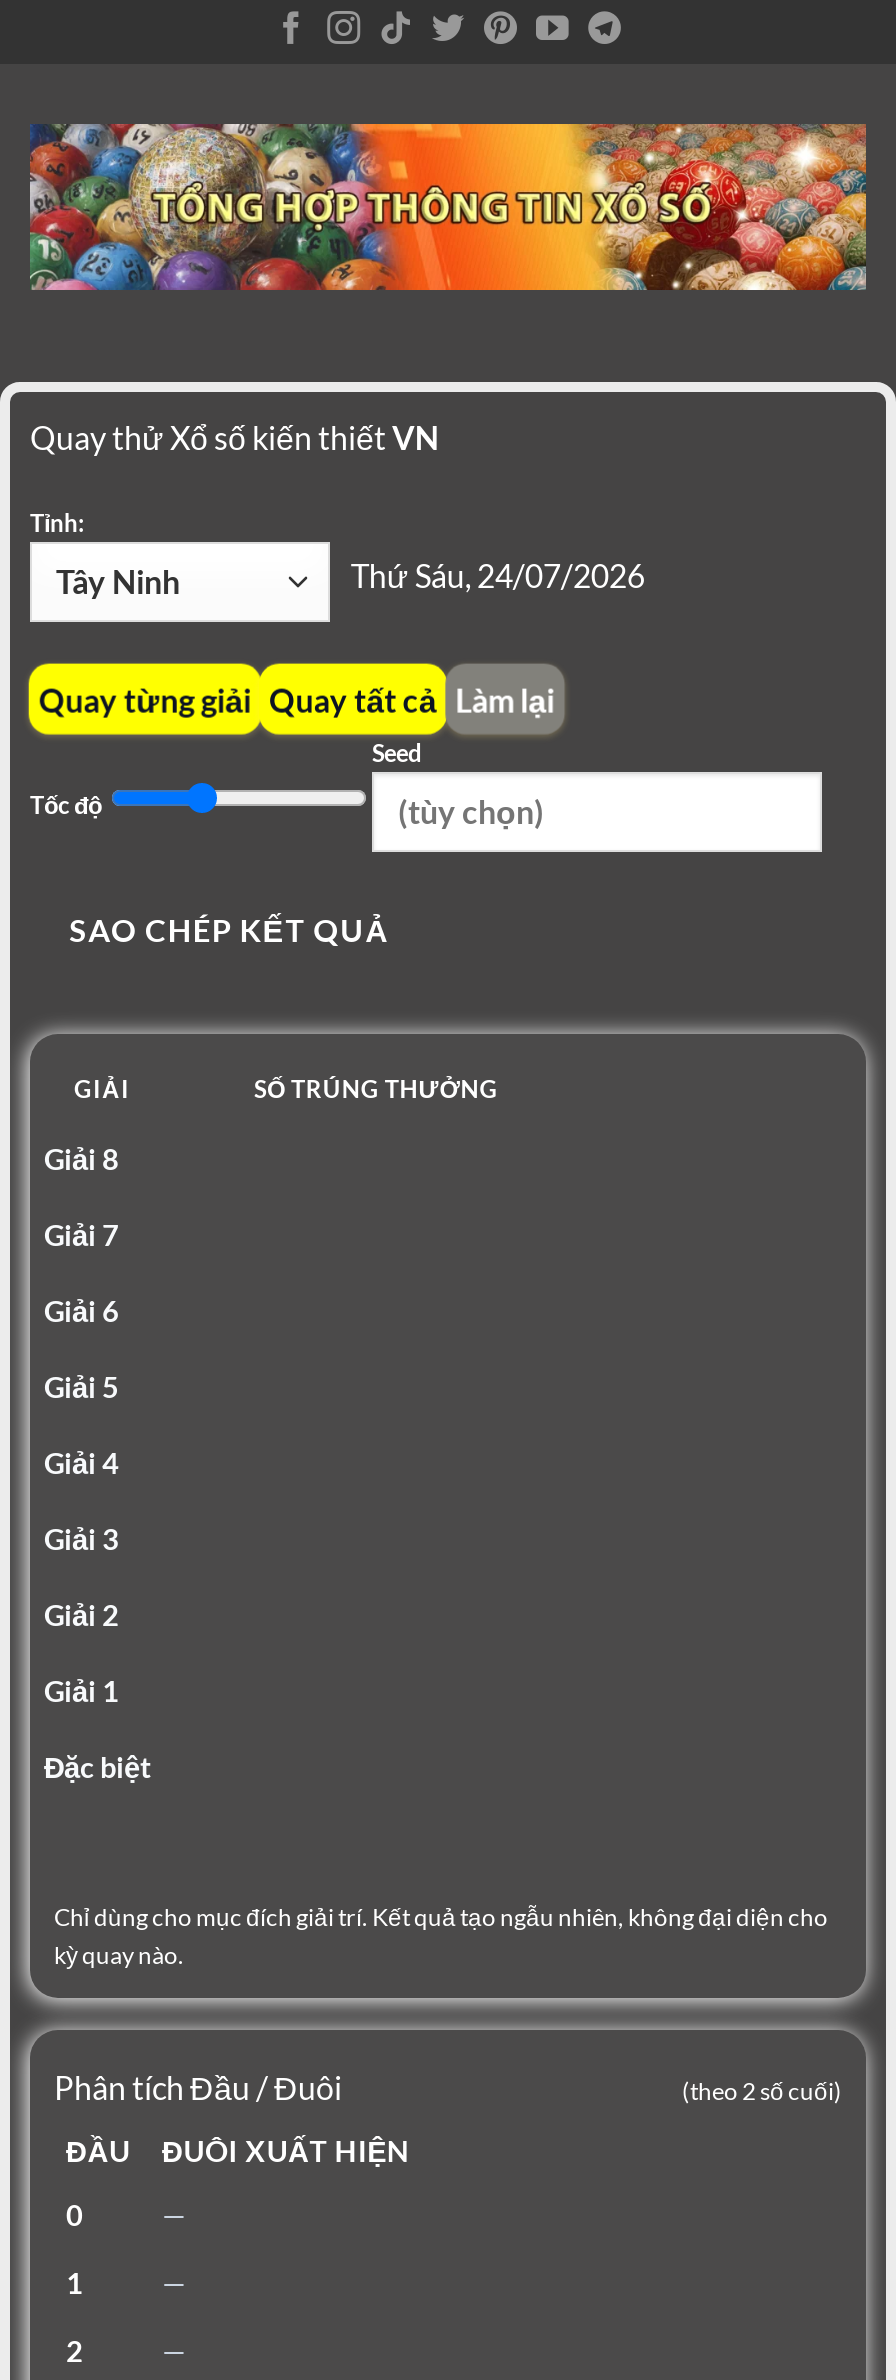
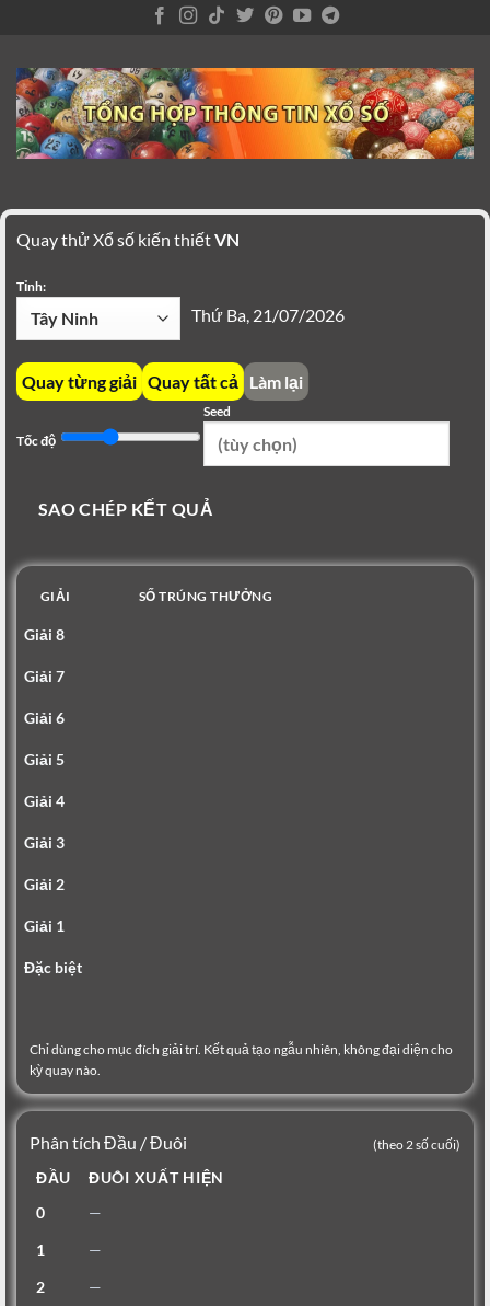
[351,556,645,594] Thứ Sáu, 24/07/2026 -> [192,304,345,325] Thứ Ba, 21/07/2026

